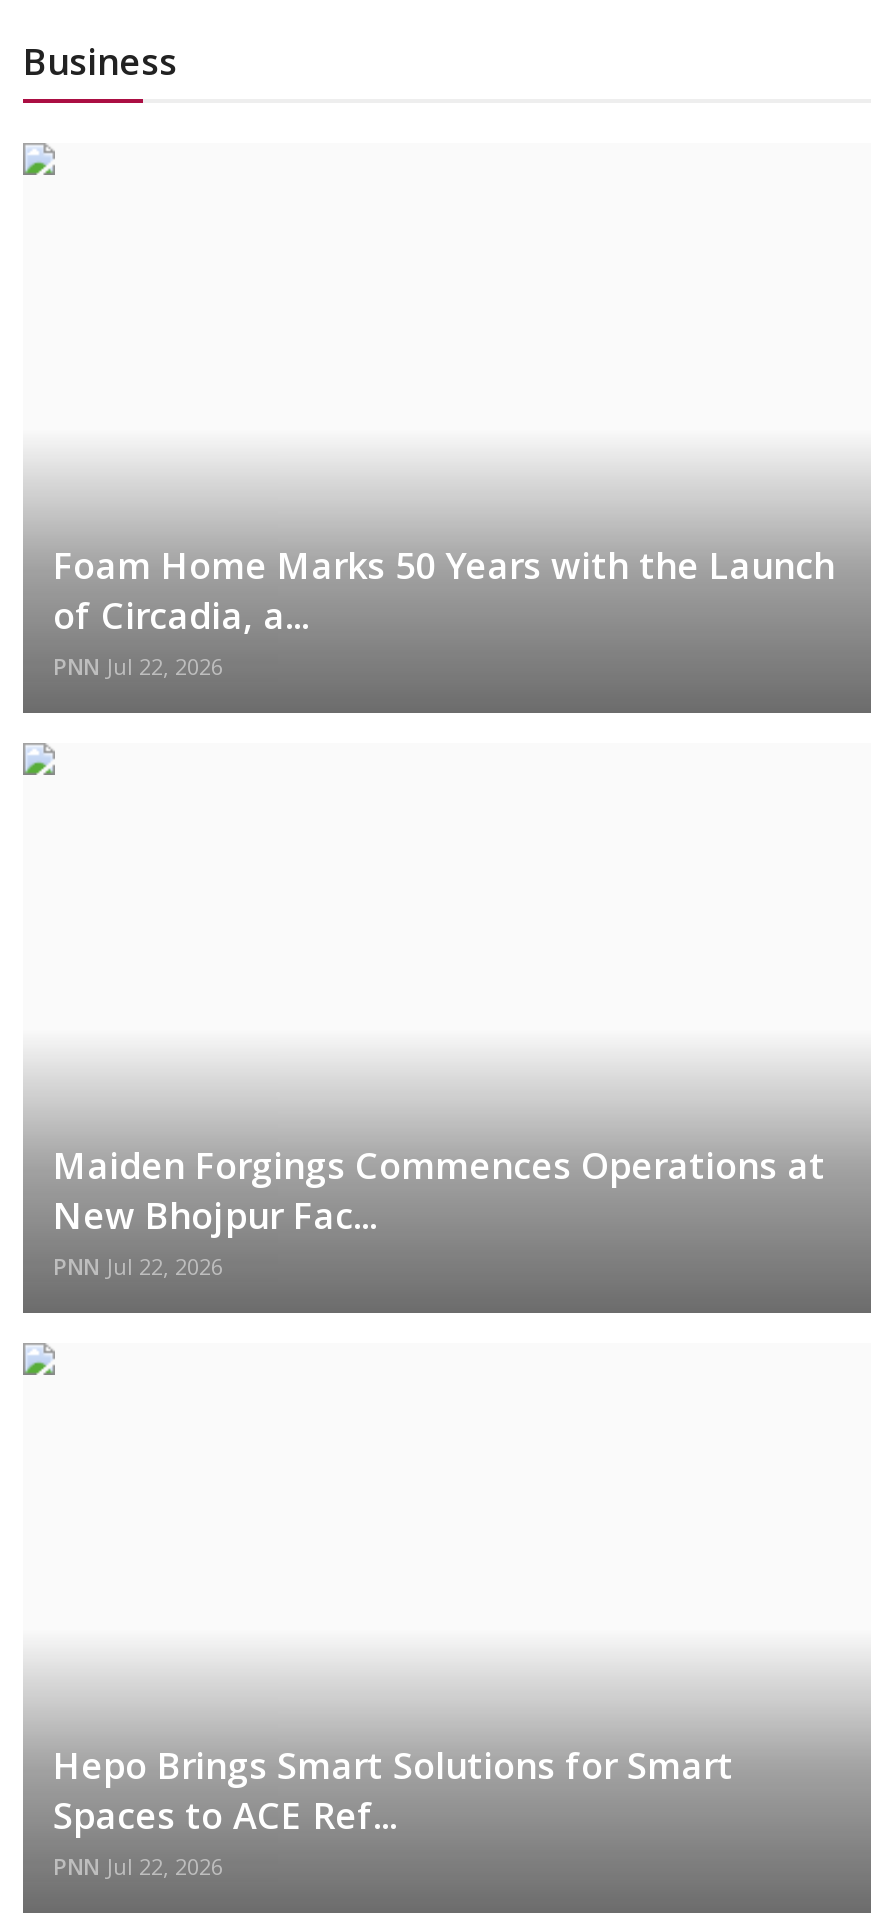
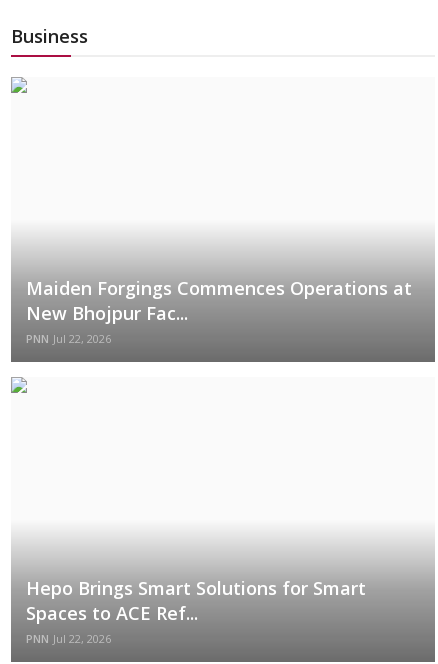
[53,540,835,680] Foam Home Marks 50 Years with the Launch | of Circadia, a... | PNN Jul 22, 2026 -> none

